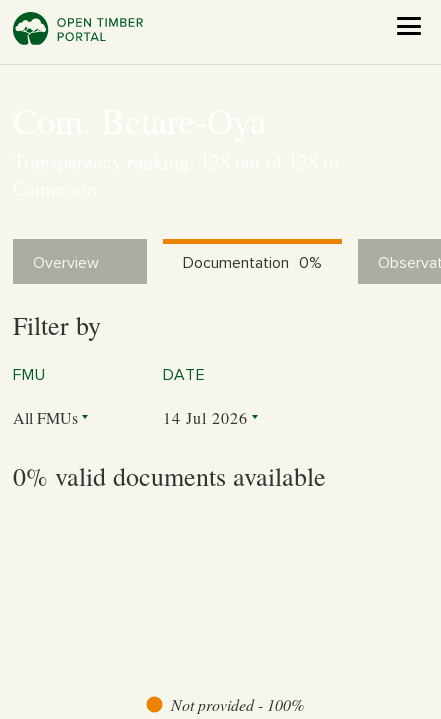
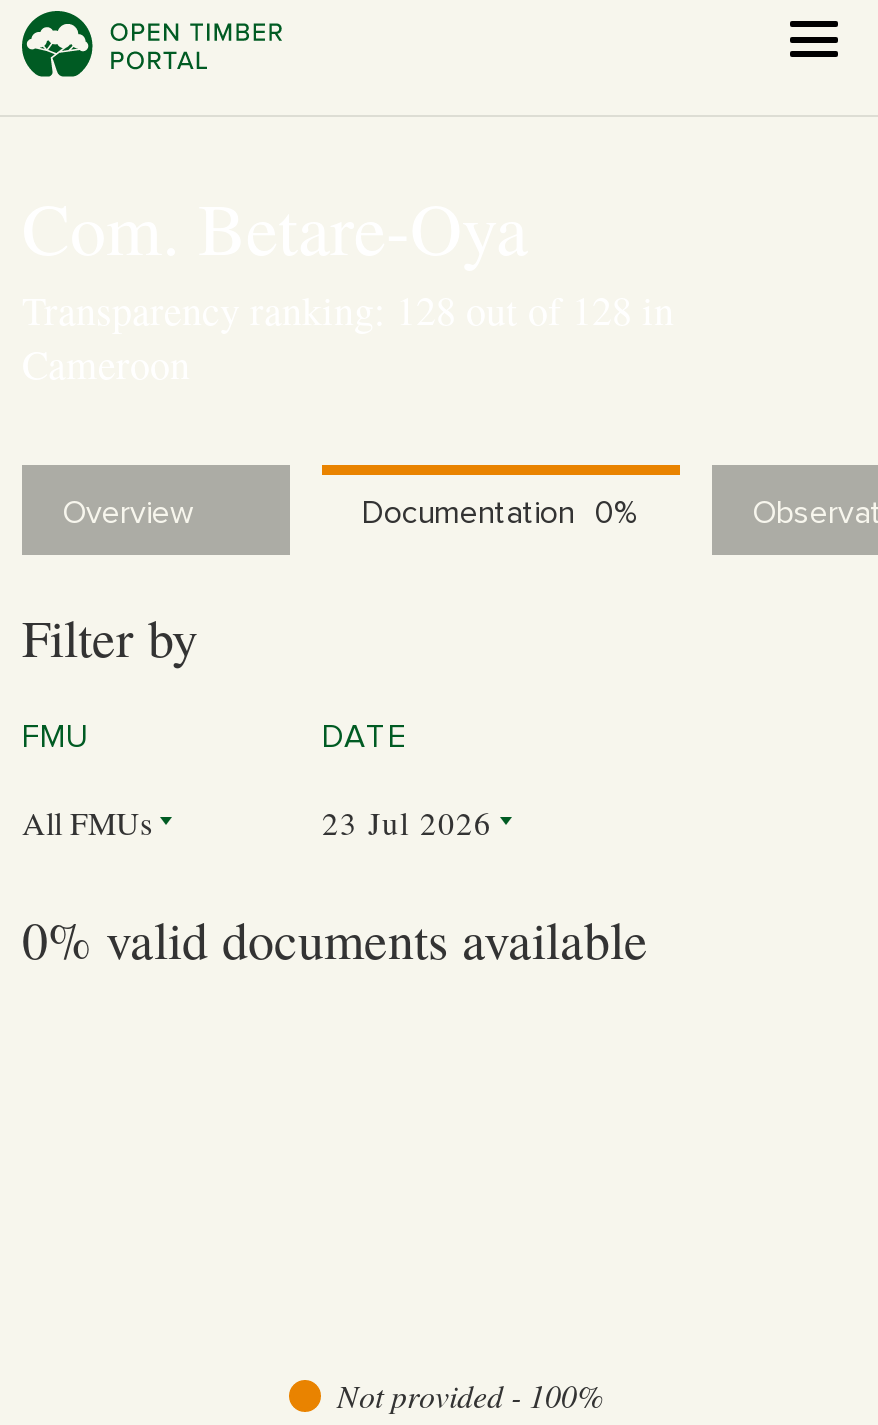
[163,407,248,428] 14 Jul 2026 -> [322,801,492,843] 23 Jul 2026

